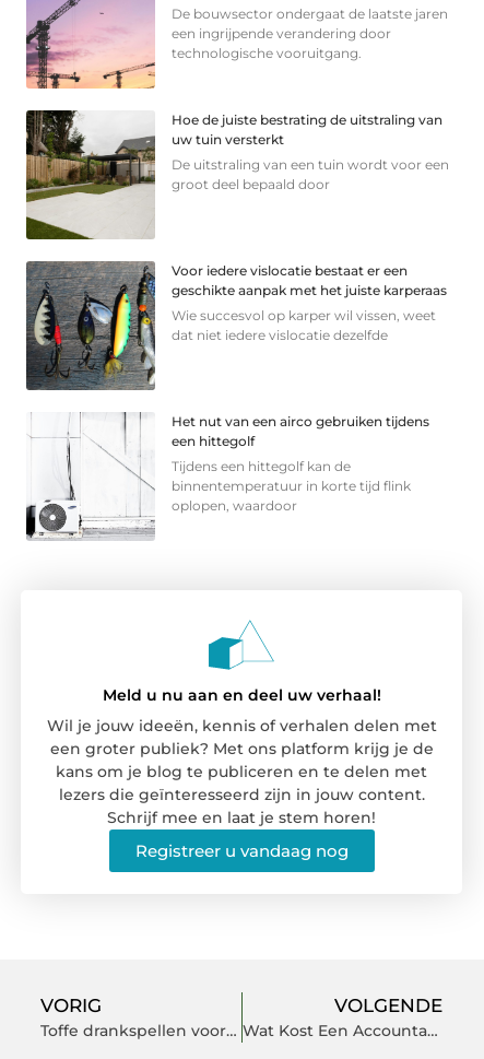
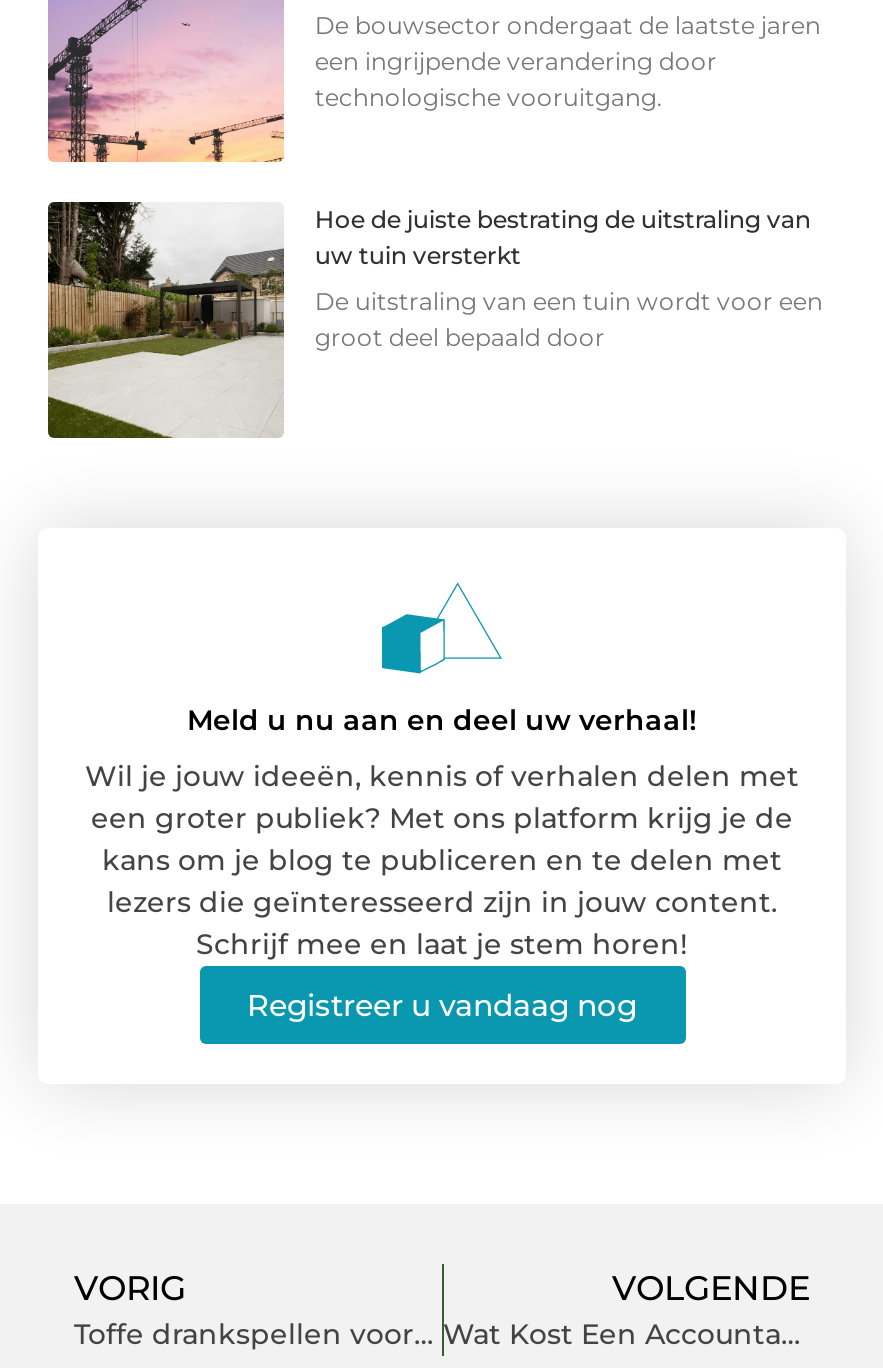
[25,260,447,391] [image] | Voor iedere vislocatie bestaat er een | geschikte aanpak met het juiste karperaas | Wie succesvol op karper wil vissen, weet | dat niet iedere vislocatie dezelfde -> none
[25,412,430,541] [image] | Het nut van een airco gebruiken tijdens | een hittegolf | Tijdens een hittegolf kan de | binnentemperatuur in korte tijd flink | oplopen, waardoor -> none

